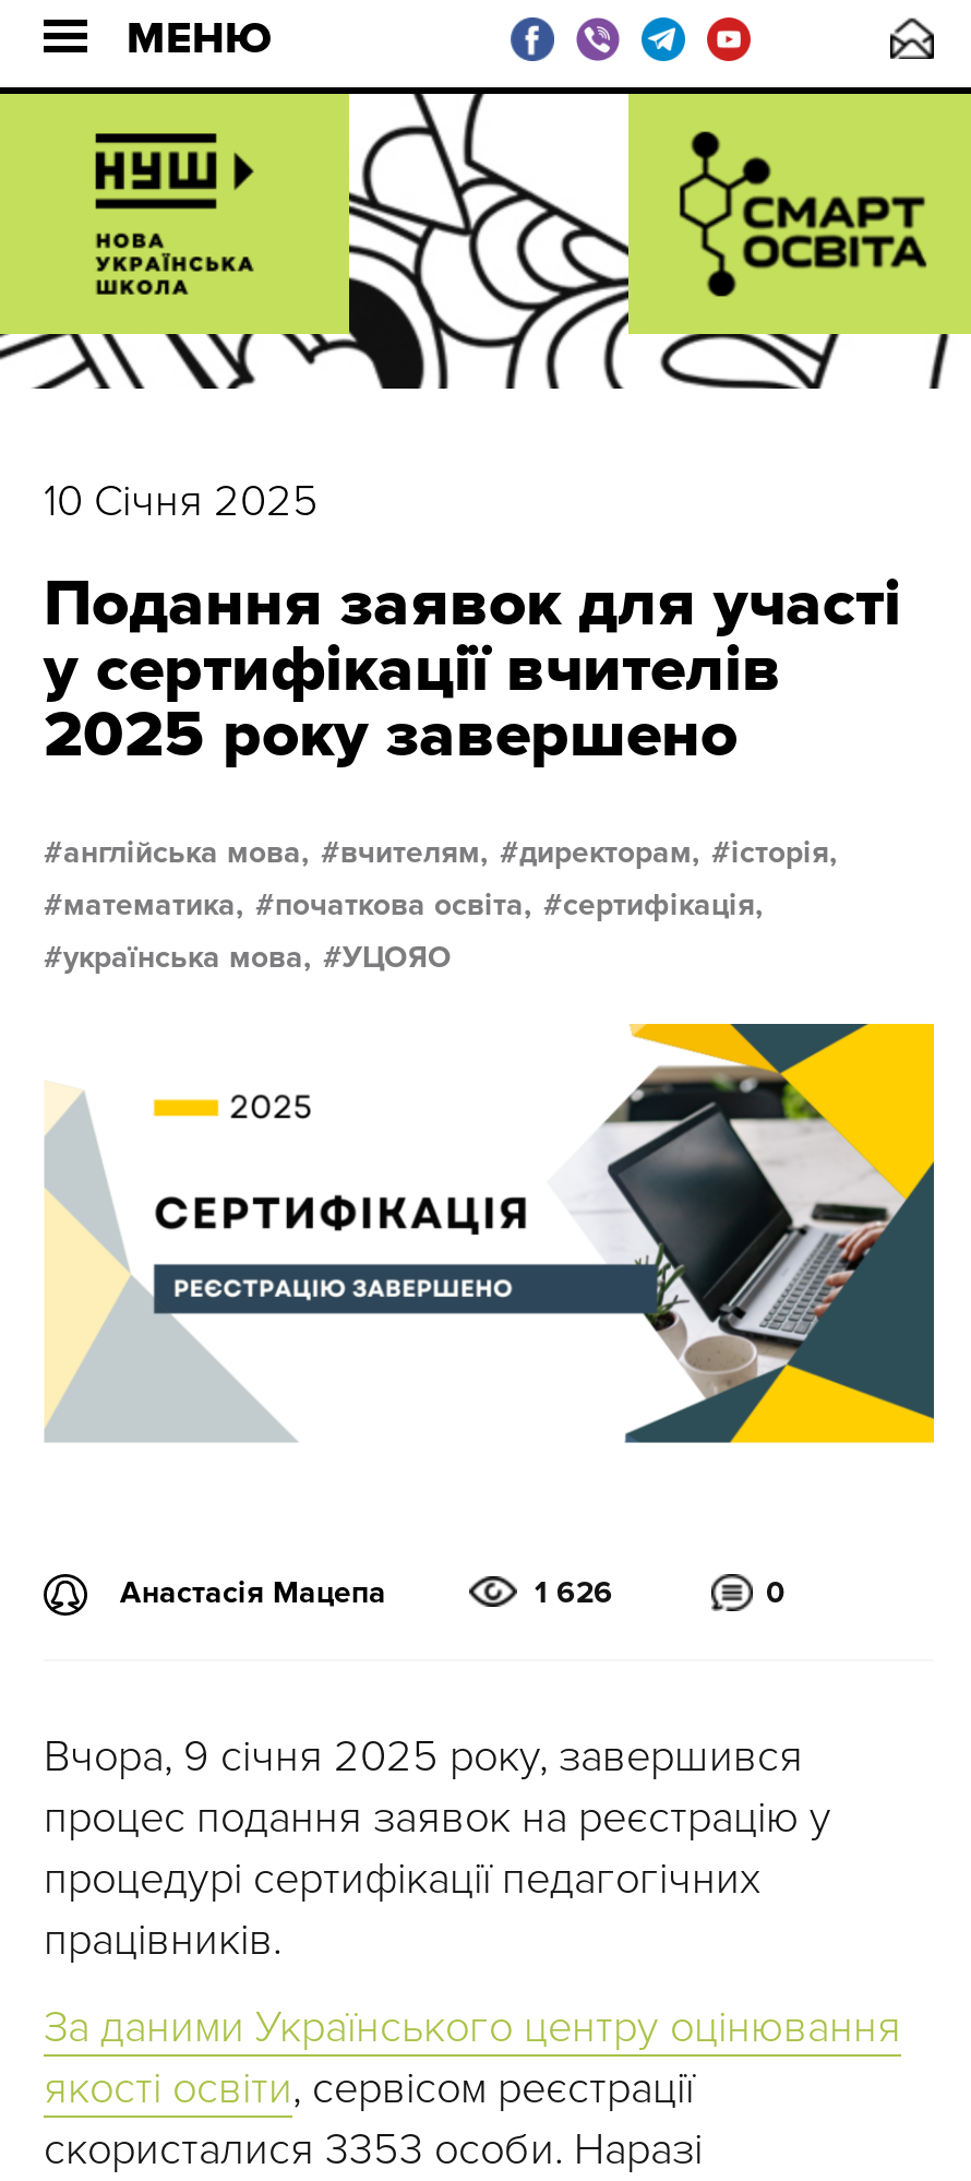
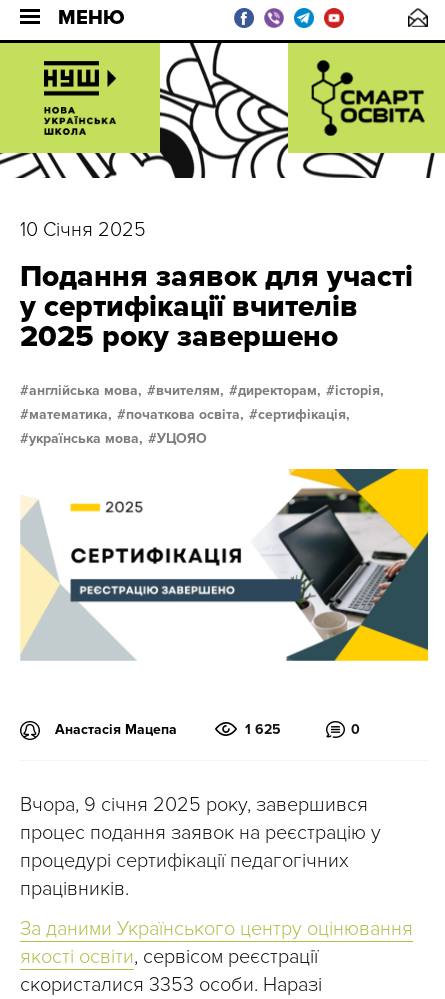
[535,1575,613,1612] 1 626 -> [245,721,281,738] 1 625

